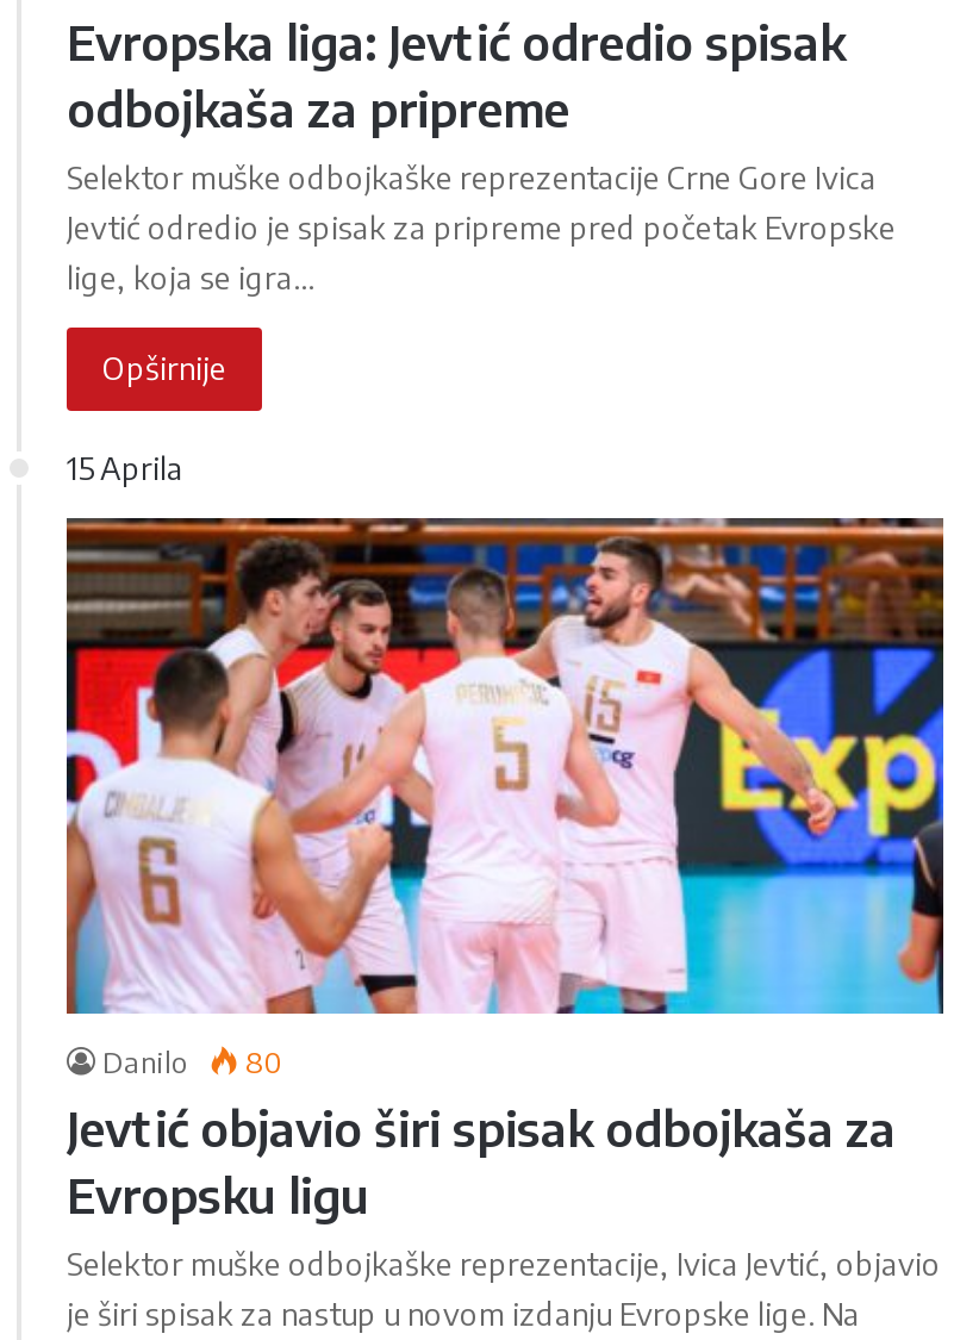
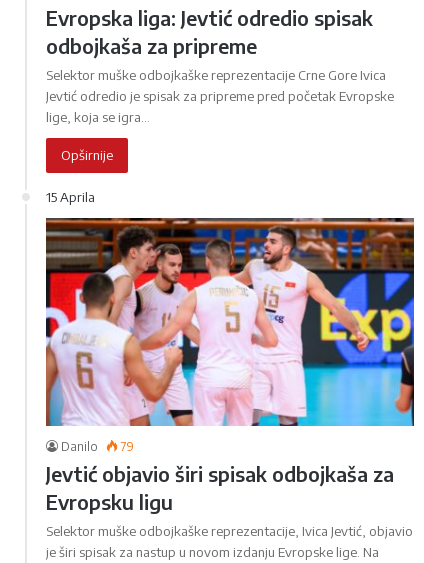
[102,1044,283,1080] Danilo 80 -> [61,439,134,454] Danilo 79

